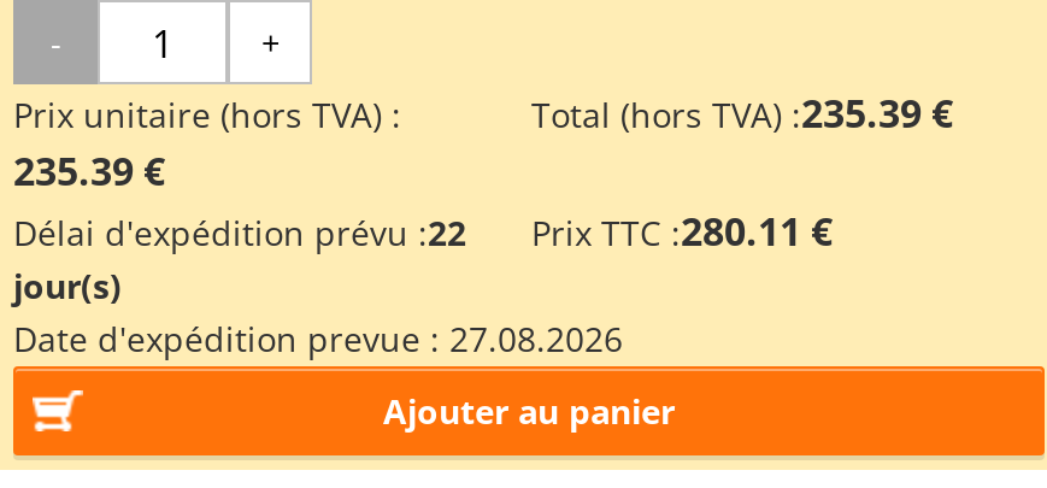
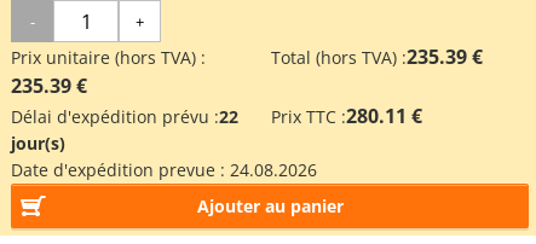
[13,316,623,361] Date d'expédition prevue : 27.08.2026 -> [11,158,317,181] Date d'expédition prevue : 24.08.2026

